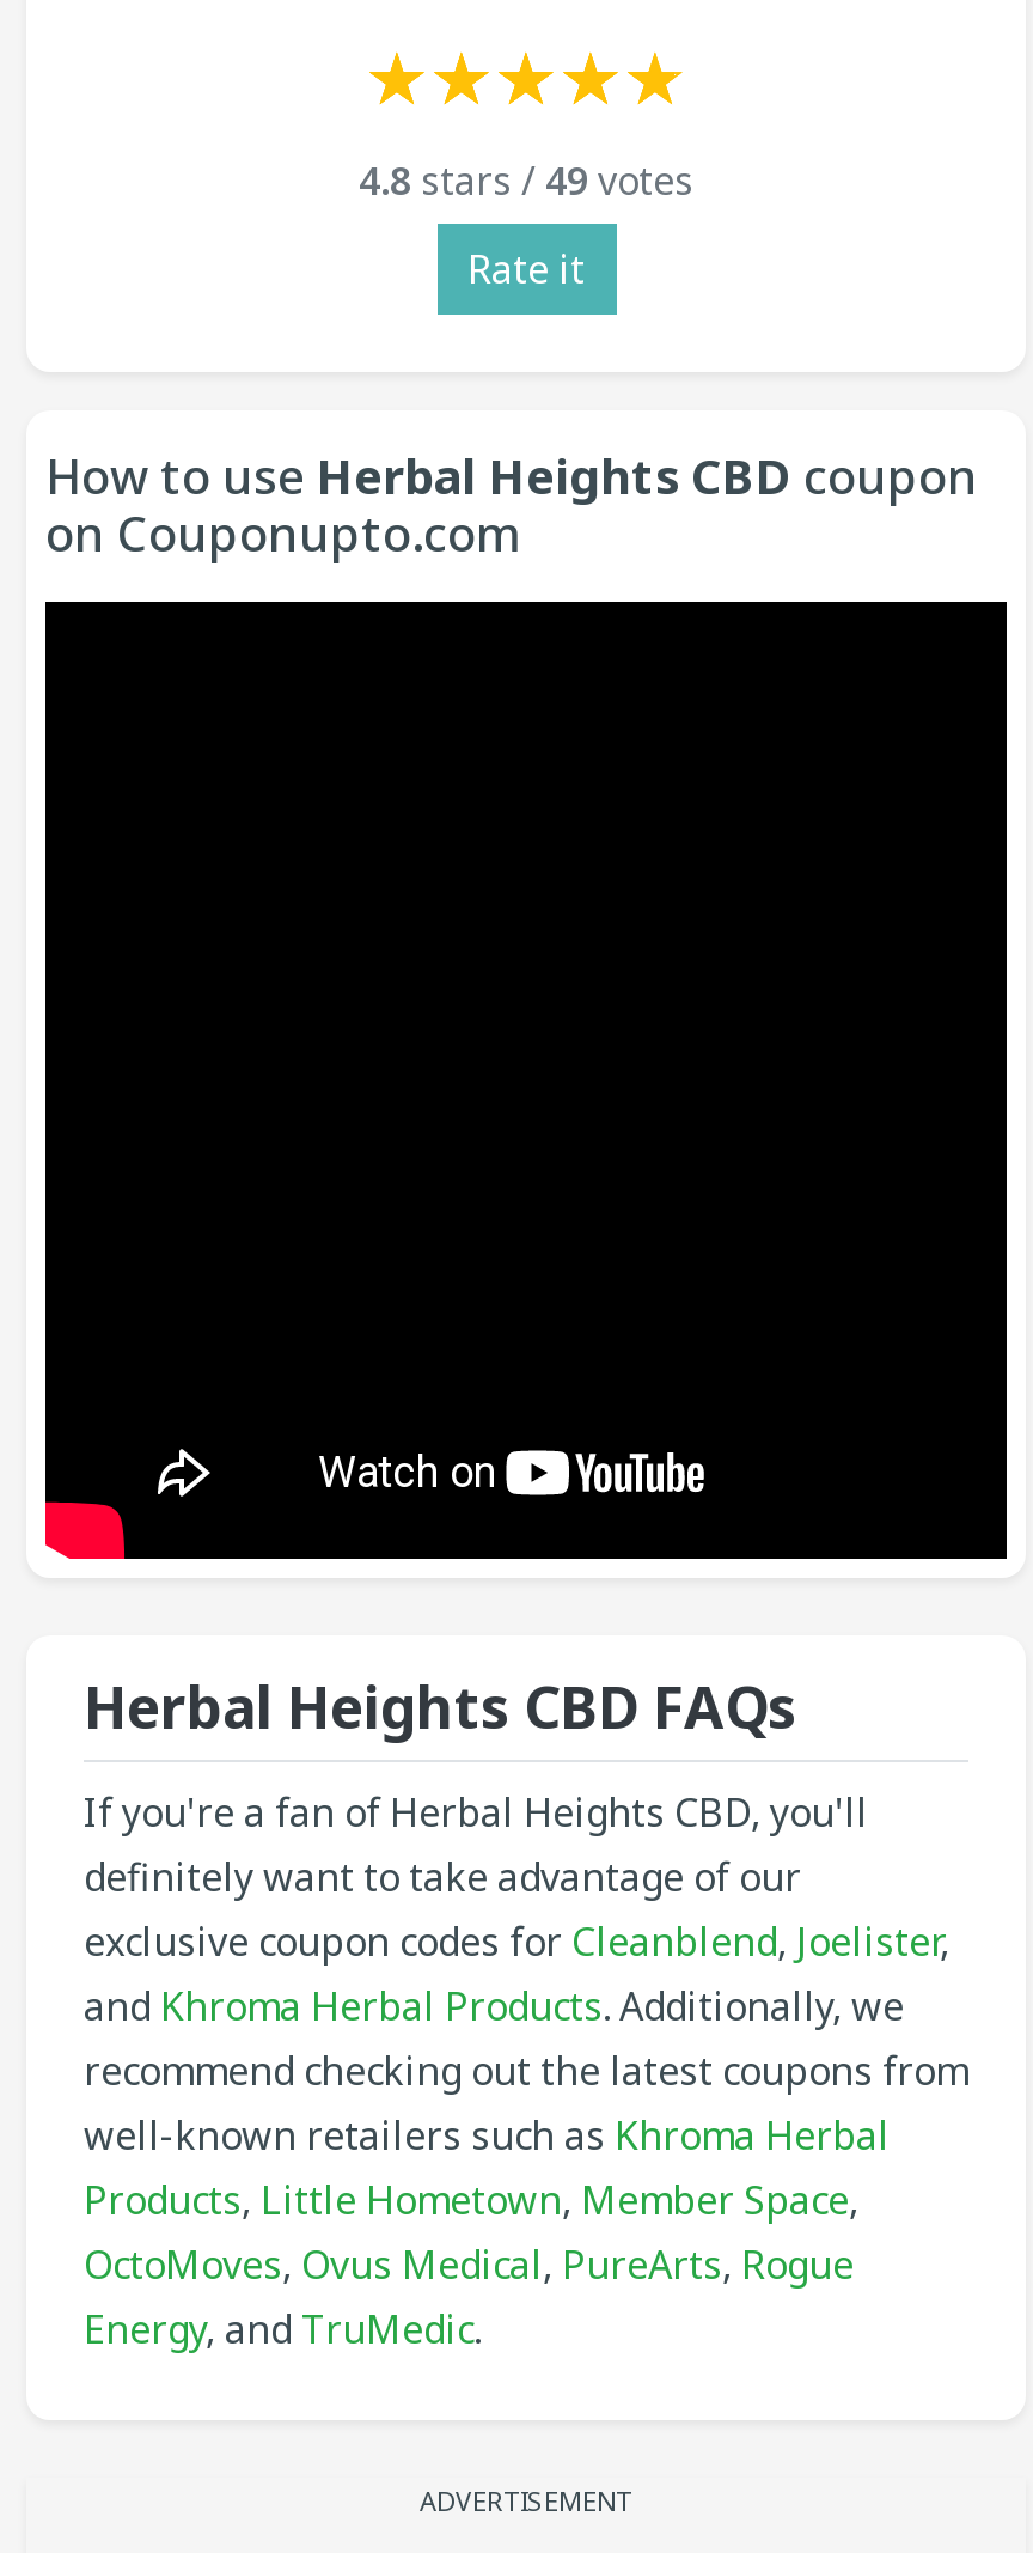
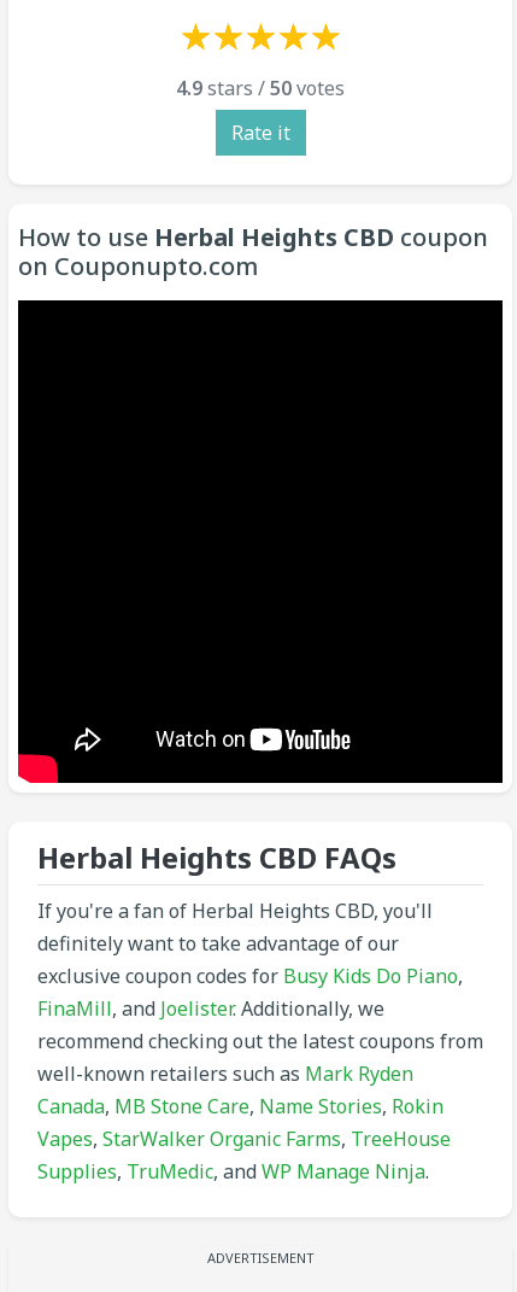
[359,154,693,207] 4.8 stars / 49 votes -> [176,75,345,101] 4.9 stars / 50 votes
[84,1915,949,2032] exclusive coupon codes for Cleanblend, Joelister, | and Khroma Herbal Products. Additionally, we -> [37,963,463,1022] exclusive coupon codes for Busy Kids Do Piano, | FinaMill, and Joelister. Additionally, we
[84,2109,890,2355] well-known retailers such as Khroma Herbal | Products, Little Hometown, Member Space, | OctoMoves, Ovus Medical, PureArts, Rogue | Energy, and TruMedic. -> [37,1060,451,1185] well-known retailers such as Mark Ryden | Canada, MB Stone Care, Name Stories, Rokin | Vapes, StarWalker Organic Farms, TreeHouse | Supplies, TruMedic, and WP Manage Ninja.

